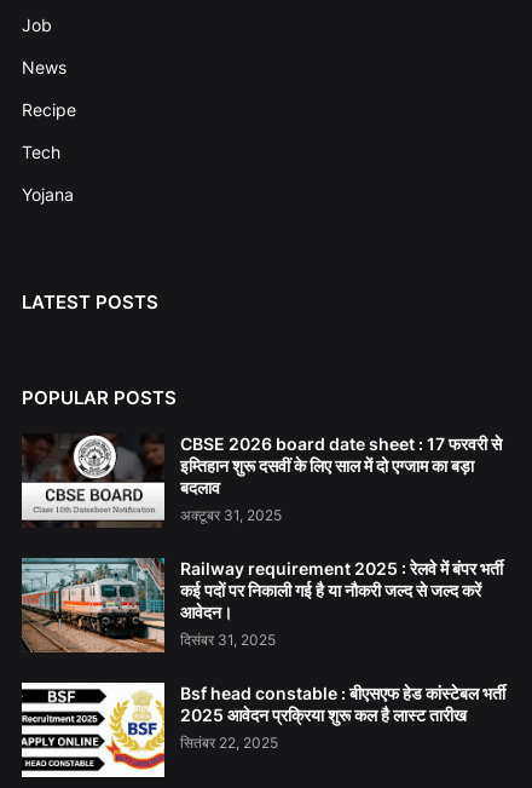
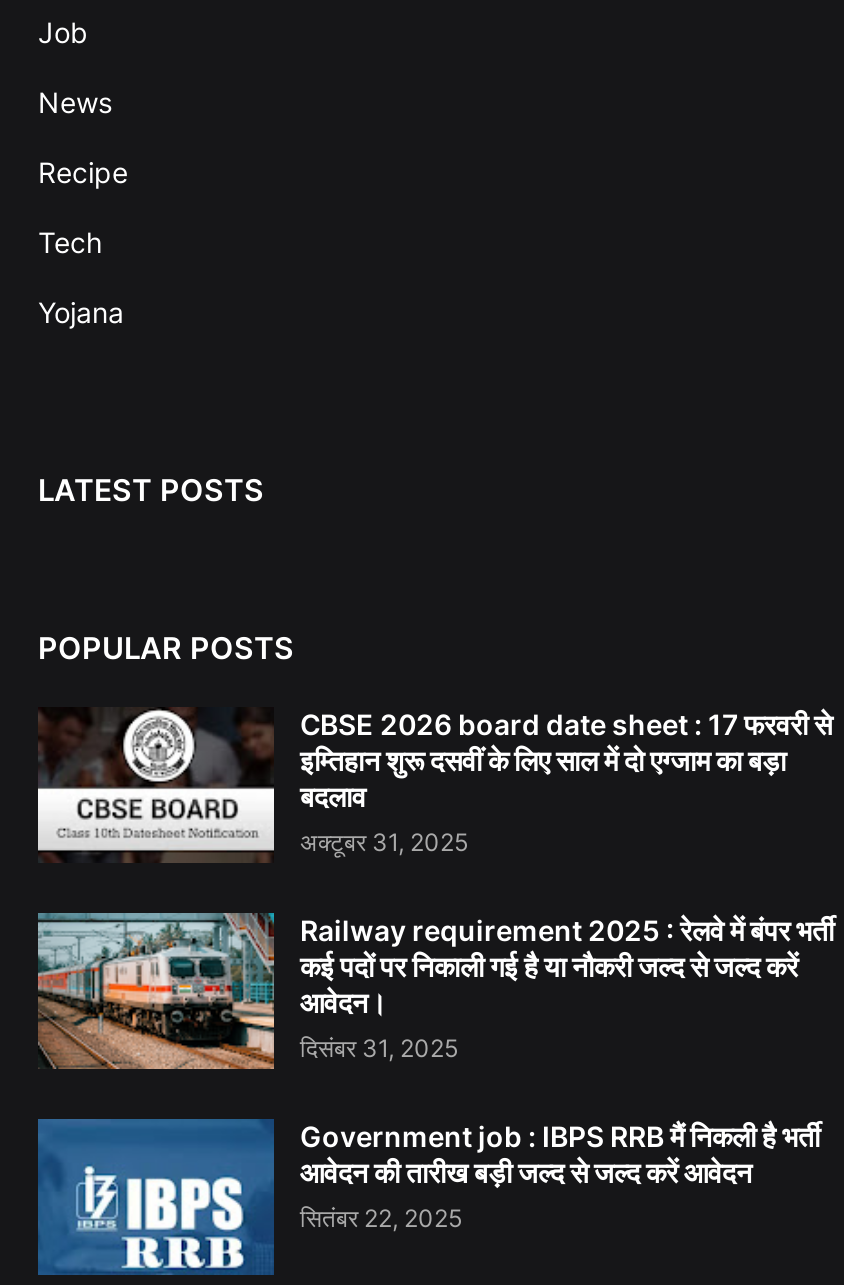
[21,681,505,778] [image] | Bsf head constable : बीएसएफ हेड कांस्टेबल भर्ती | 2025 आवेदन प्रक्रिया शुरू कल है लास्ट तारीख -> [36,1119,820,1275] [image] | Government job : IBPS RRB मैं निकली है भर्ती | आवेदन की तारीख बड़ी जल्द से जल्द करें आवेदन

